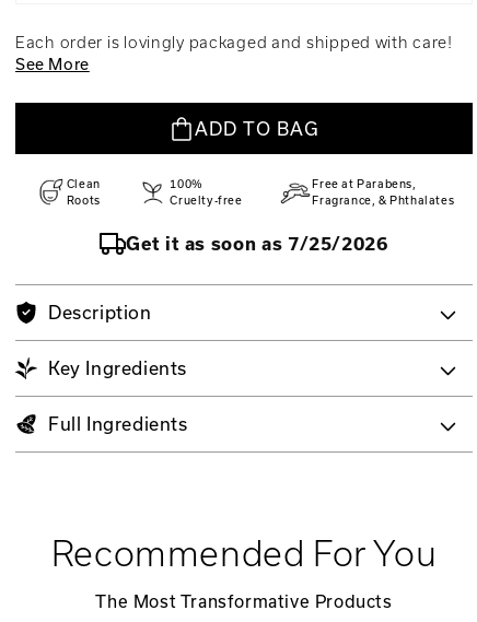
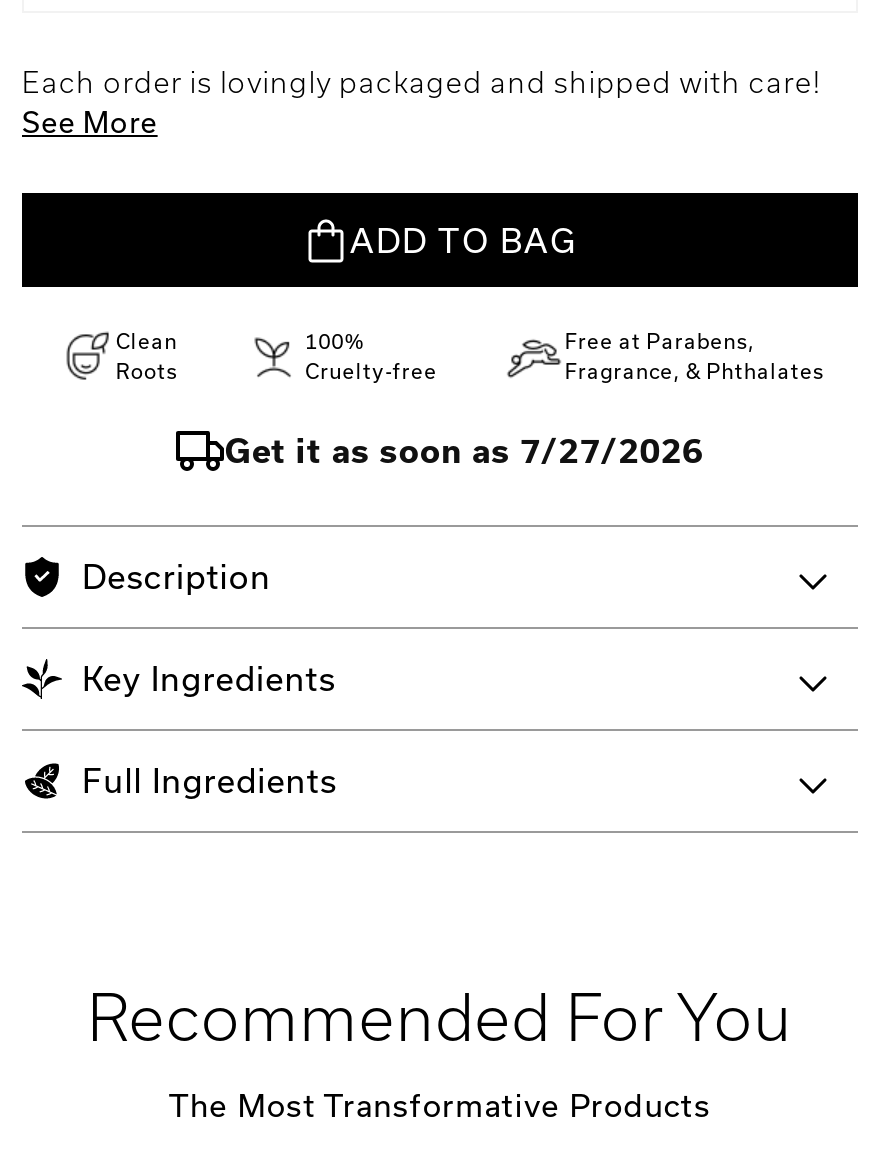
[126,233,388,254] Get it as soon as 7/25/2026 -> [225,431,703,469] Get it as soon as 7/27/2026

